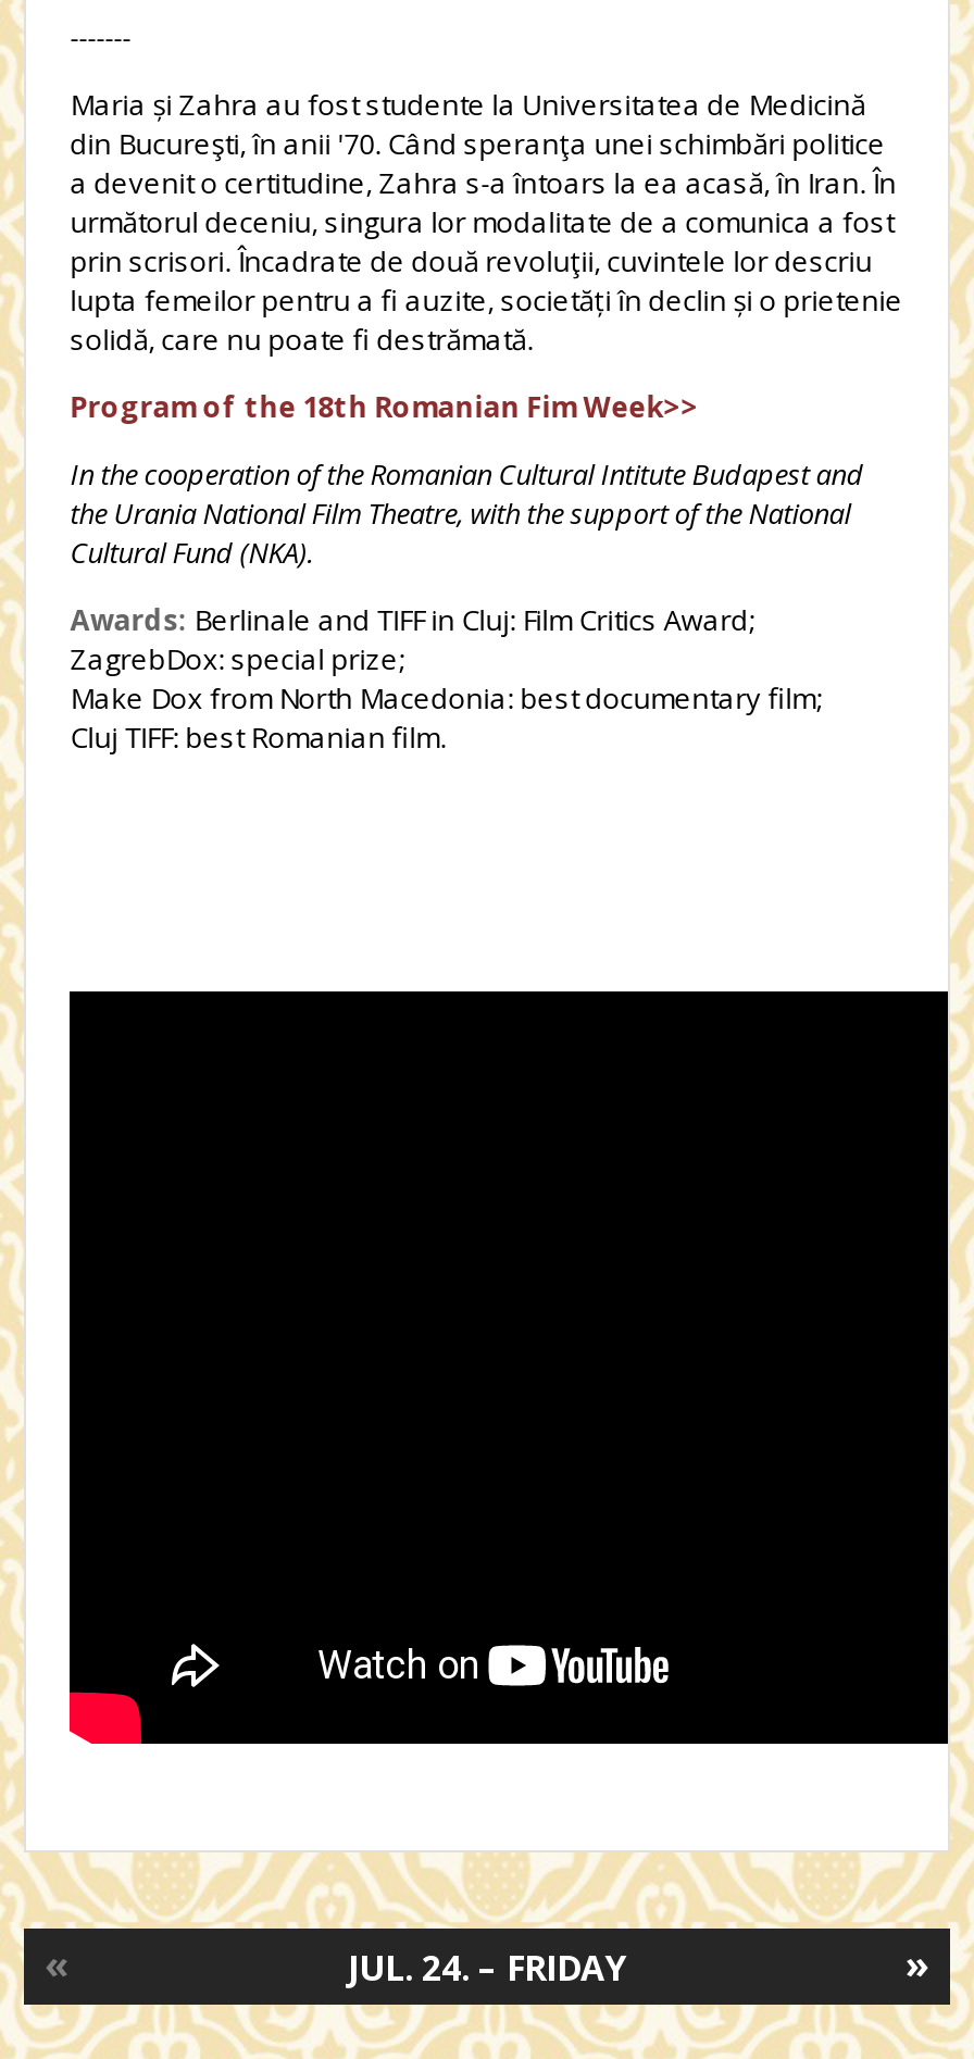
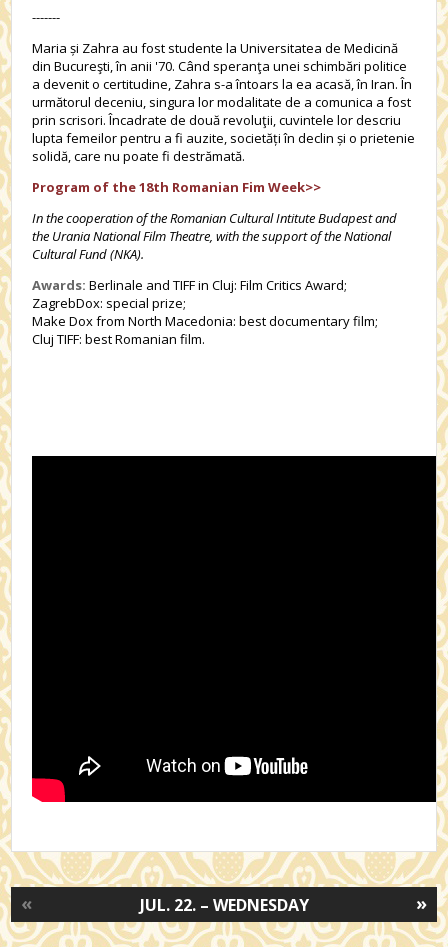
[348,1944,626,1992] JUL. 24. – FRIDAY -> [139,894,308,916] JUL. 22. – WEDNESDAY

